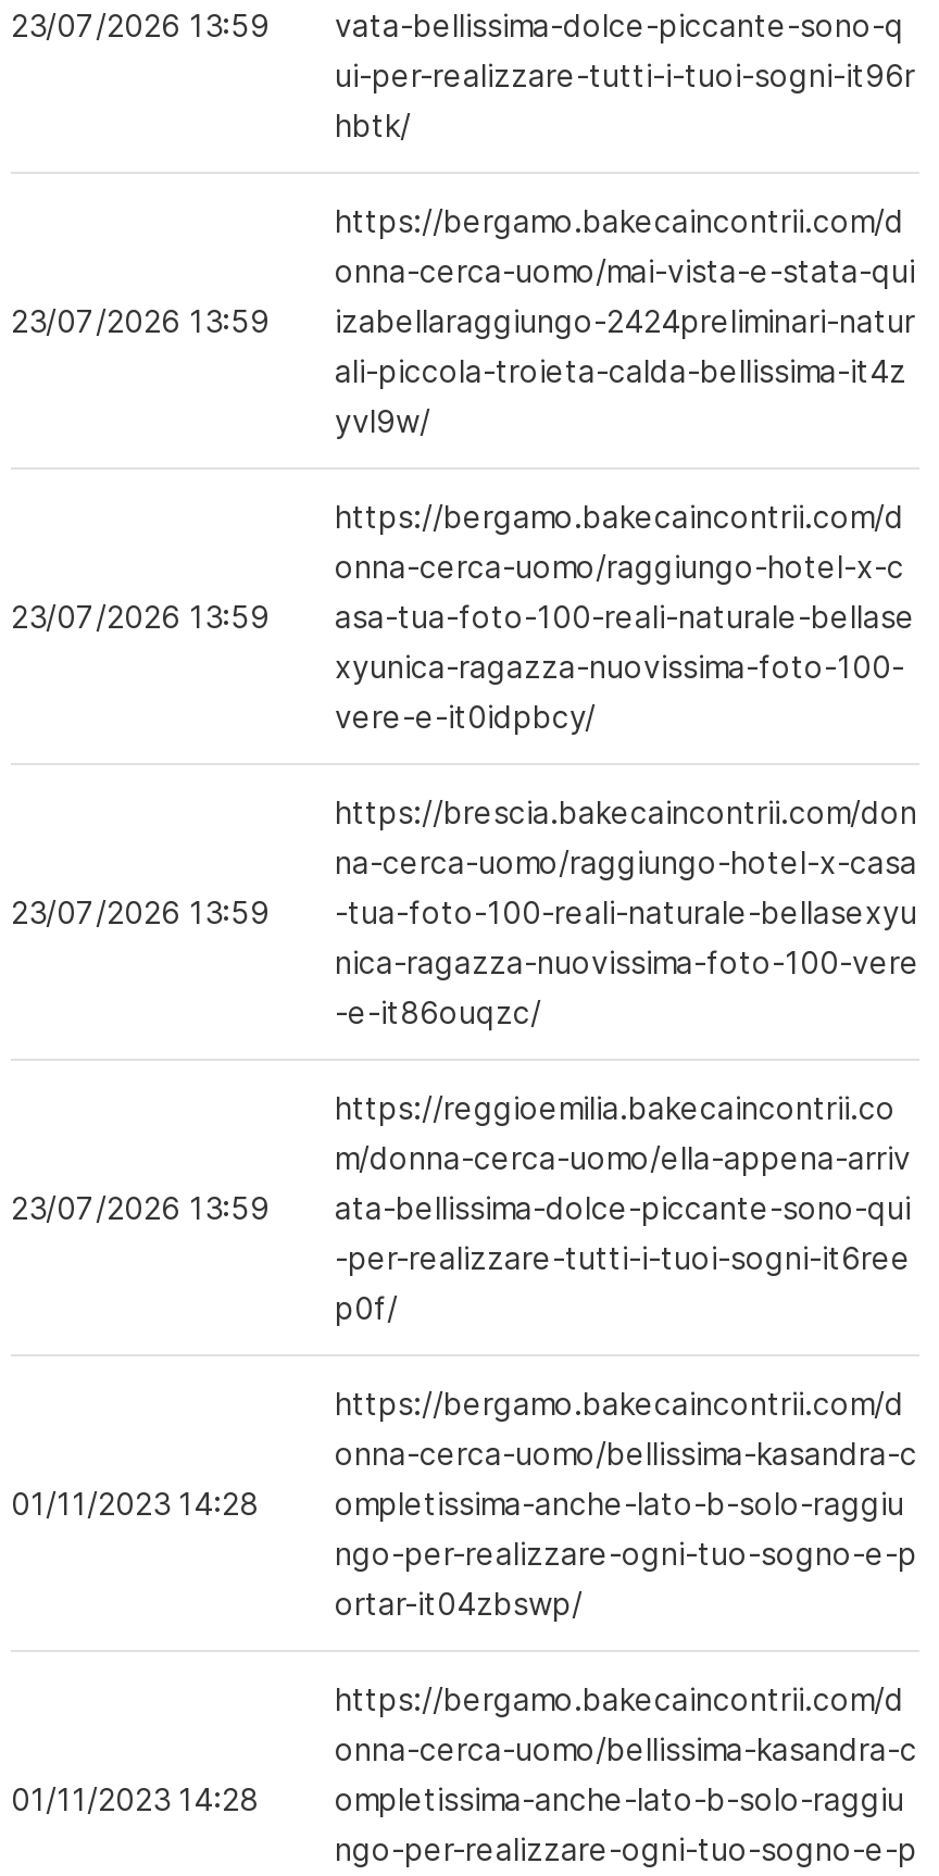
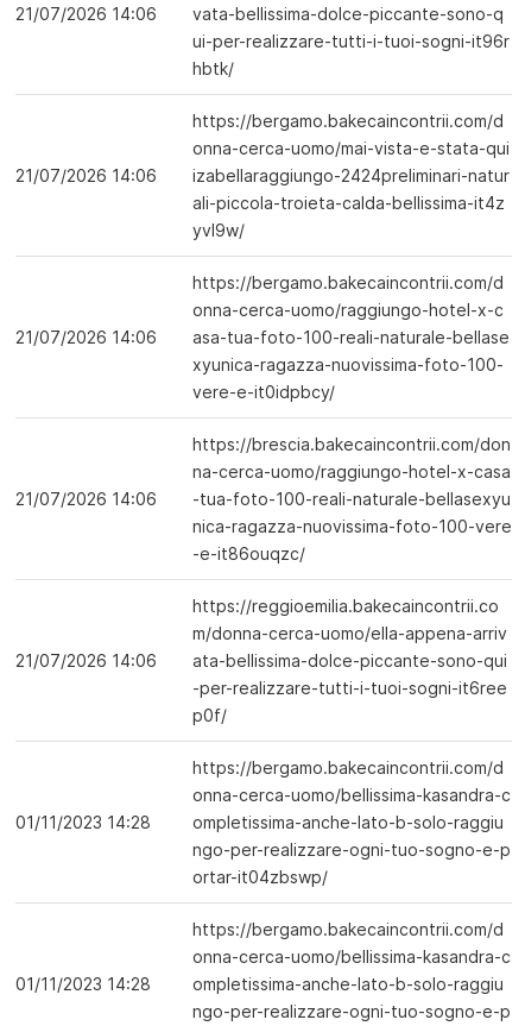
[11,7,904,43] 23/07/2026 13:59 vata-bellissima-dolce-piccante-sono-q -> [15,4,504,24] 21/07/2026 14:06 vata-bellissima-dolce-piccante-sono-q
[11,302,915,339] 23/07/2026 13:59 izabellaraggiungo-2424preliminari-natur -> [15,165,510,185] 21/07/2026 14:06 izabellaraggiungo-2424preliminari-natur
[11,598,915,635] 23/07/2026 13:59 asa-tua-foto-100-reali-naturale-bellase -> [15,327,510,347] 21/07/2026 14:06 asa-tua-foto-100-reali-naturale-bellase
[11,893,917,930] 23/07/2026 13:59 -tua-foto-100-reali-naturale-bellasexyu -> [15,489,511,509] 21/07/2026 14:06 -tua-foto-100-reali-naturale-bellasexyu
[11,1189,911,1226] 23/07/2026 13:59 ata-bellissima-dolce-piccante-sono-qui -> [15,650,507,671] 21/07/2026 14:06 ata-bellissima-dolce-piccante-sono-qui

